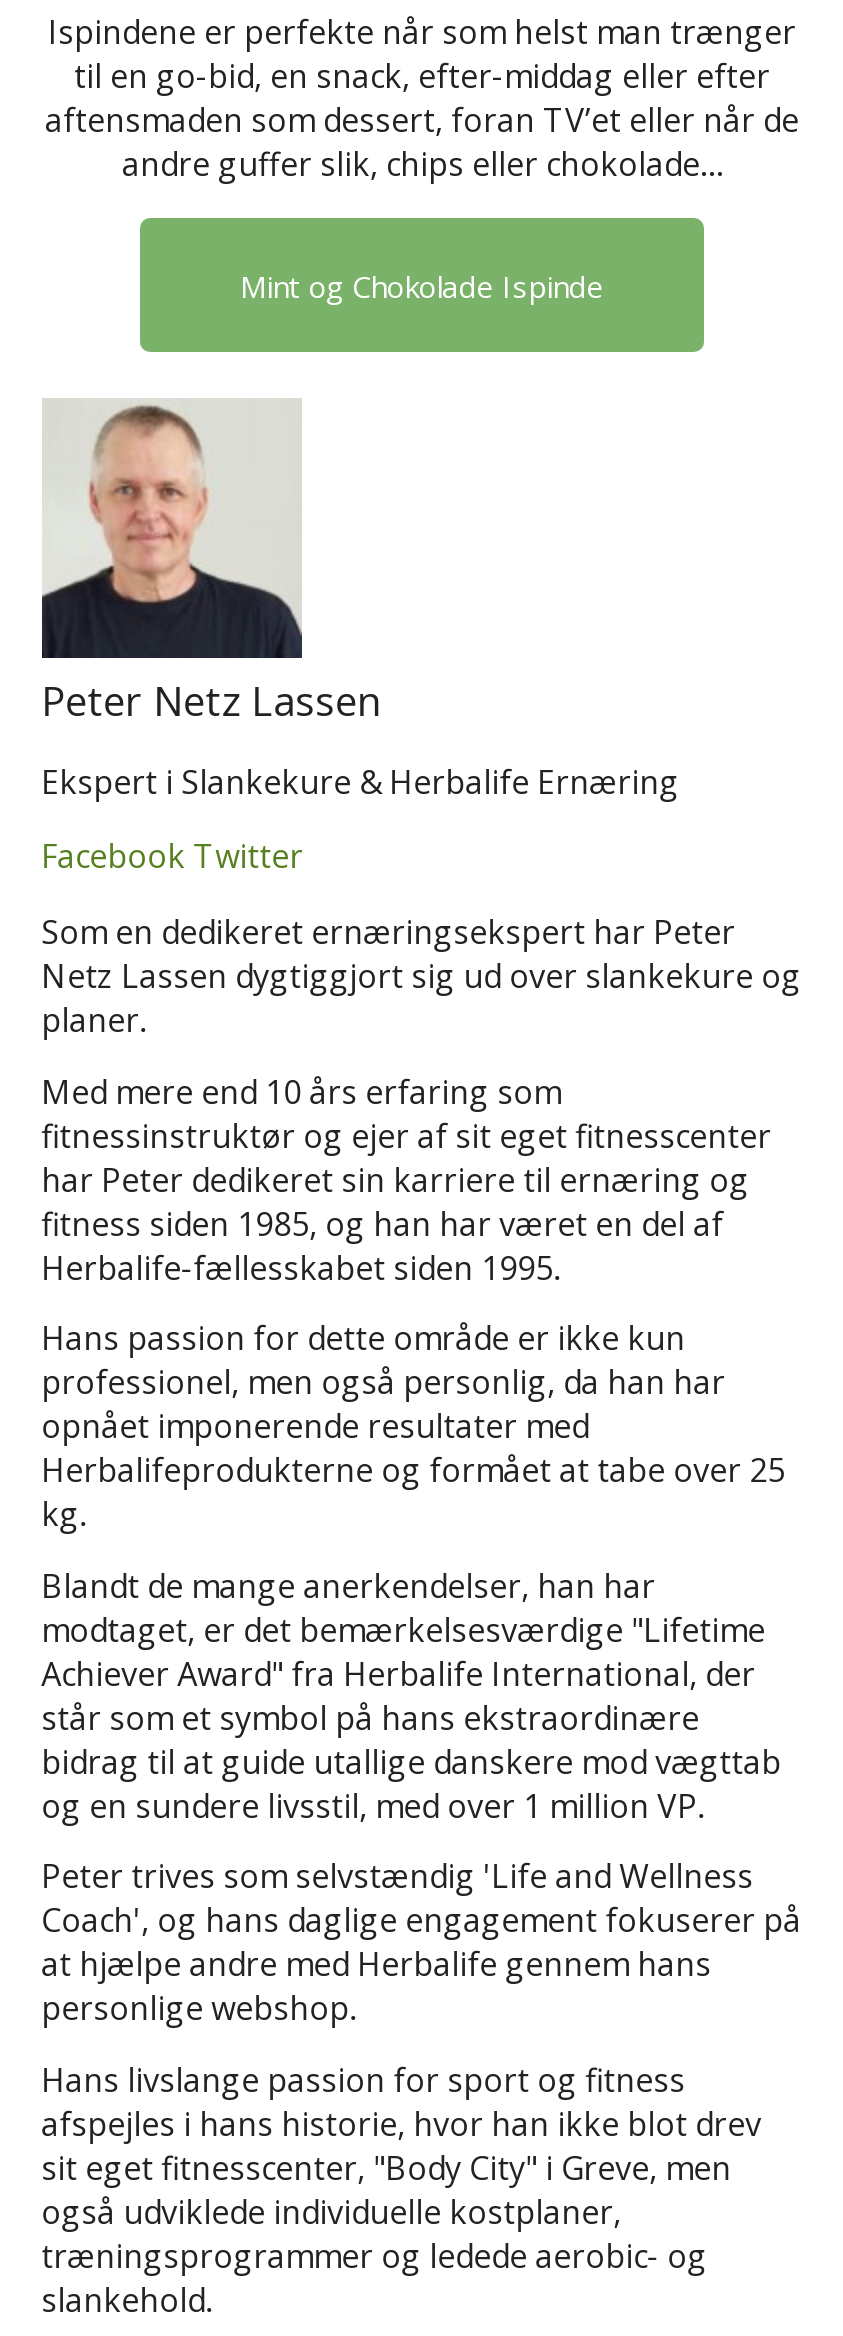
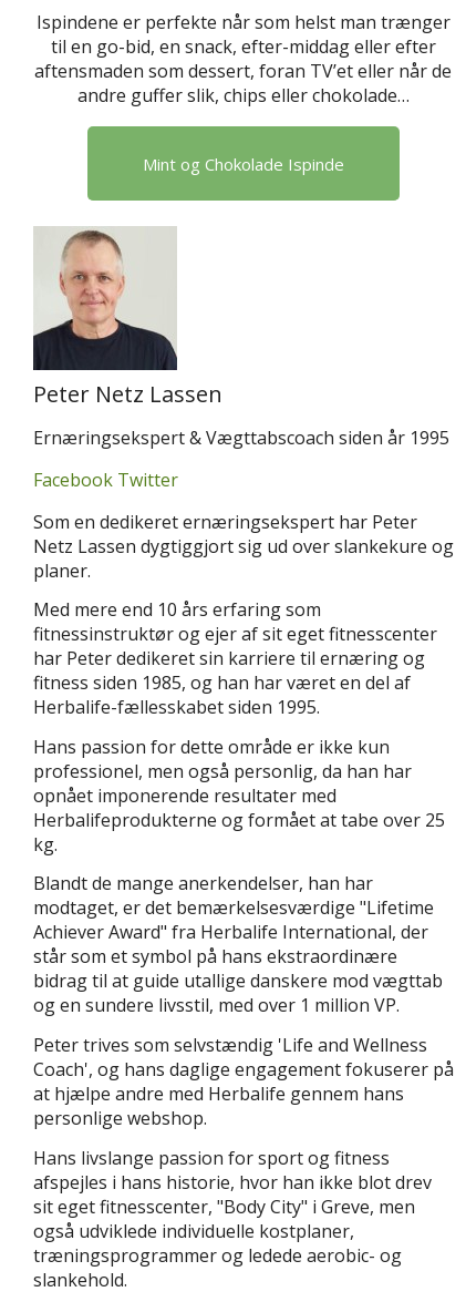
[41,760,679,804] Ekspert i Slankekure & Herbalife Ernæring -> [33,426,449,450] Ernæringsekspert & Vægttabscoach siden år 1995

